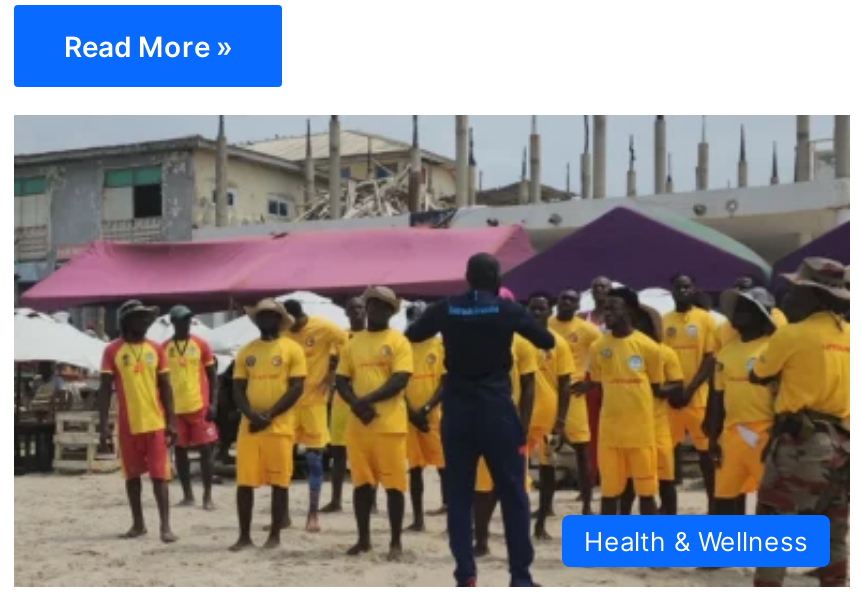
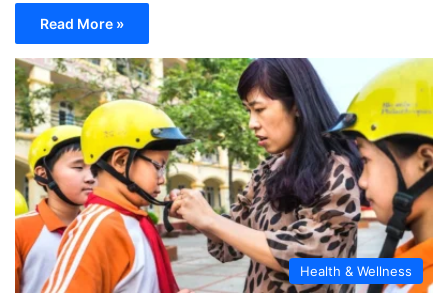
[12,112,852,590] [image] -> [14,57,434,295] [image]

